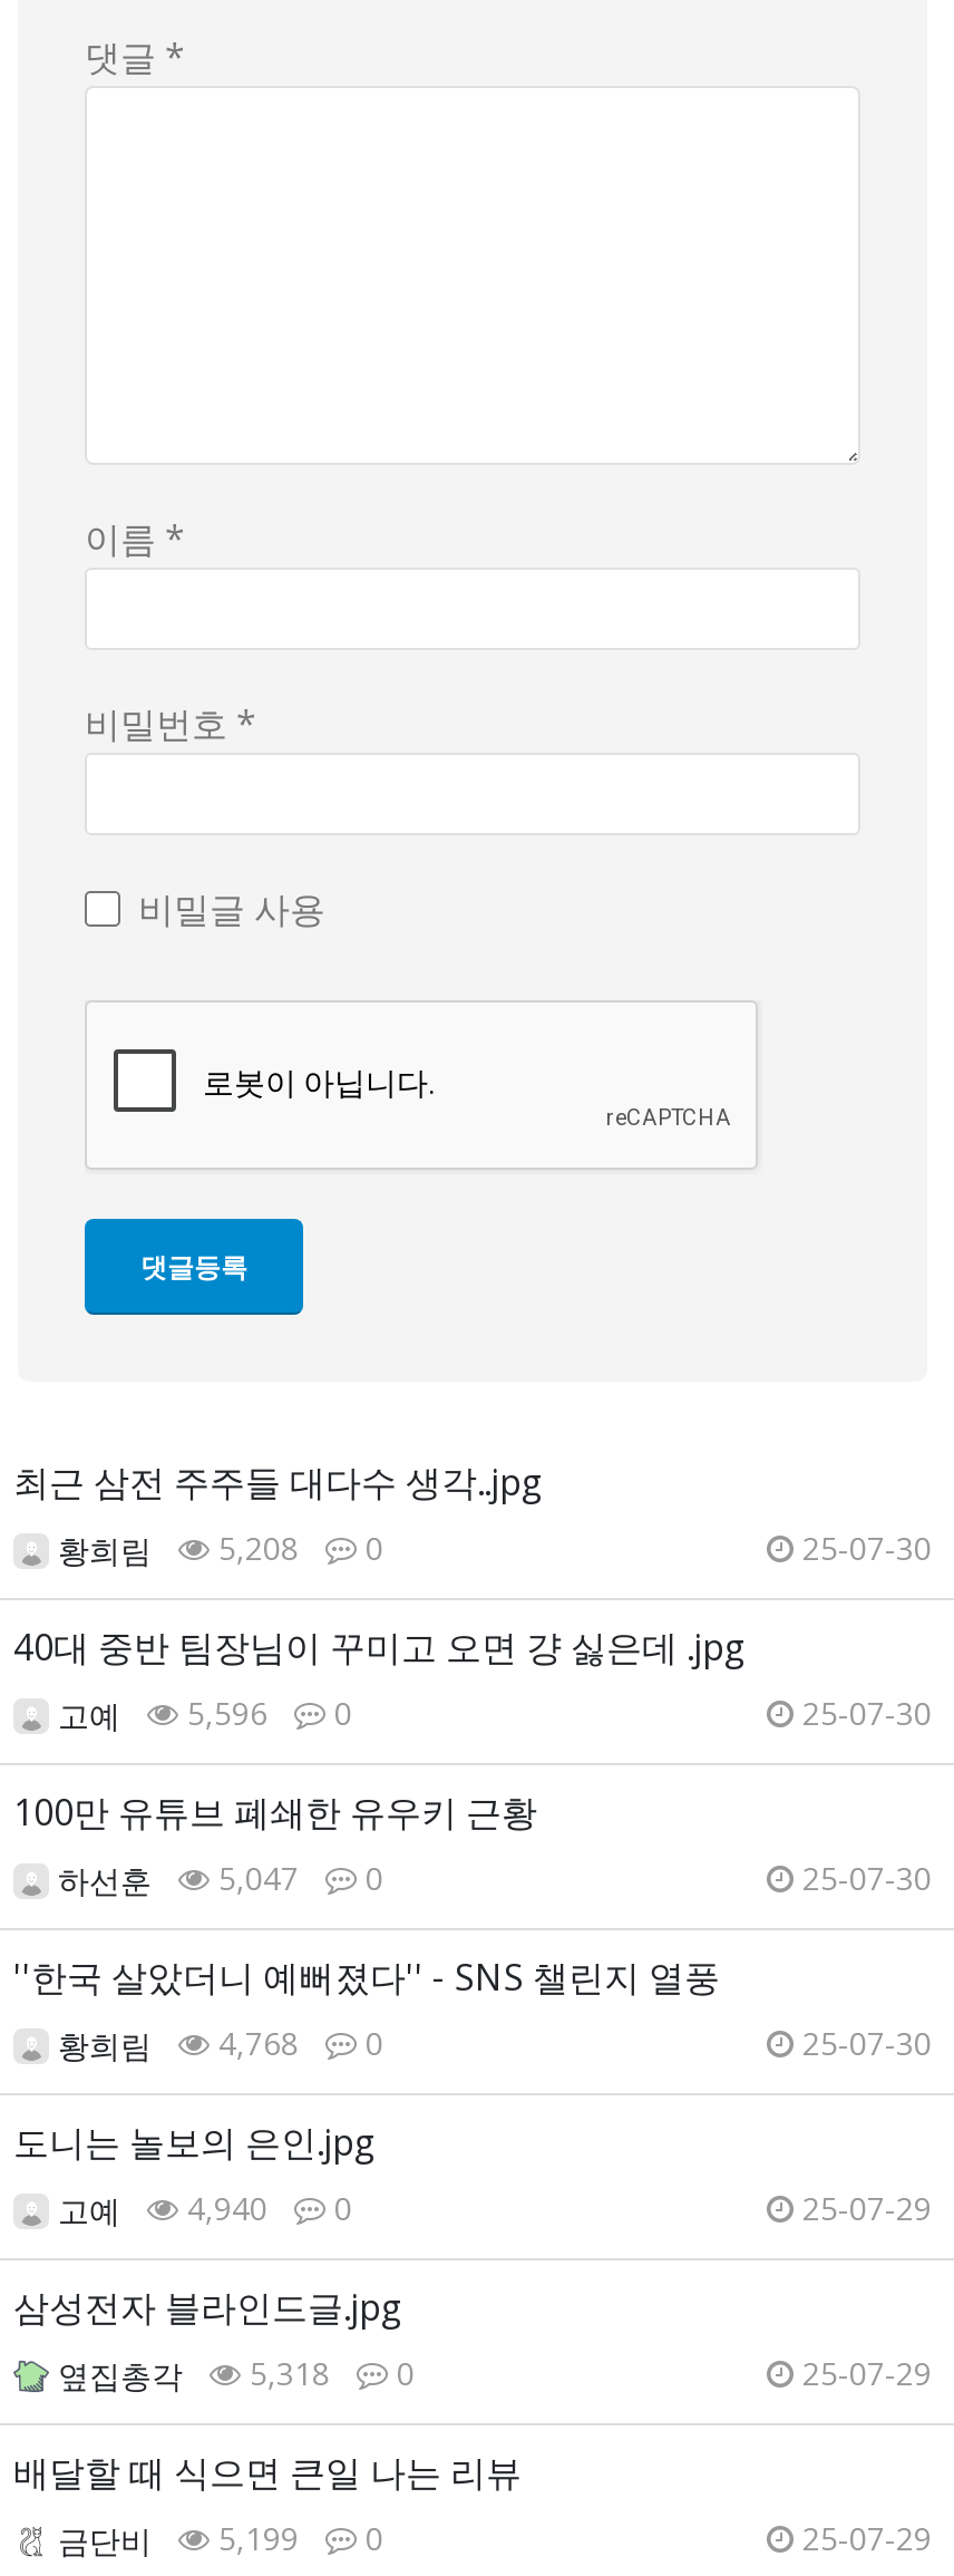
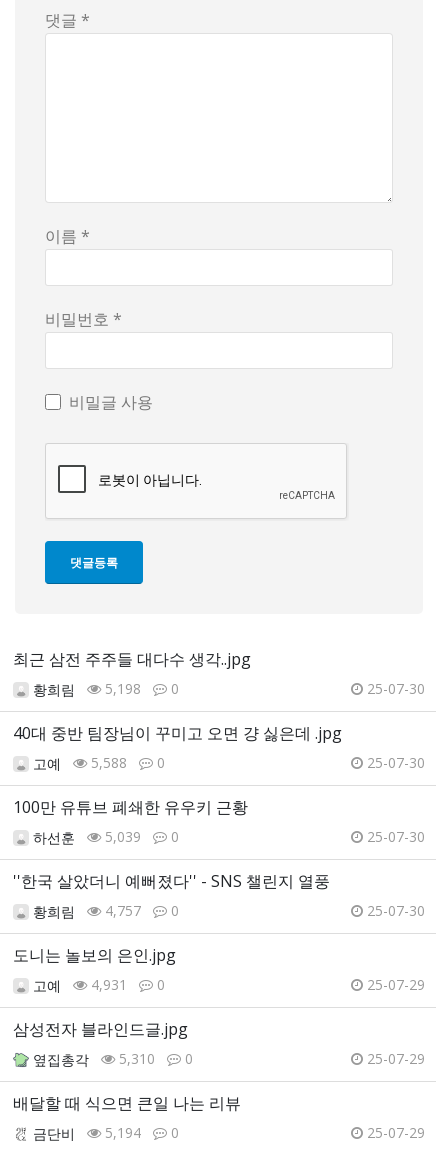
[58,1526,383,1571] 황희림 5,208 0 -> [33,679,179,699] 황희림 5,198 0
[58,1691,352,1736] 고예 5,596 0 -> [33,753,165,773] 고예 5,588 0
[58,1856,383,1901] 하선훈 5,047 0 -> [33,827,179,847] 하선훈 5,039 0
[58,2021,383,2066] 황희림 4,768 0 -> [33,901,179,921] 황희림 4,757 0
[58,2186,352,2231] 고예 4,940 0 -> [33,975,165,995] 고예 4,931 0
[58,2351,415,2396] 옆집총각 5,318 0 -> [33,1049,193,1069] 옆집총각 5,310 0
[58,2516,383,2562] 금단비 5,199 0 -> [33,1123,179,1143] 금단비 5,194 0

